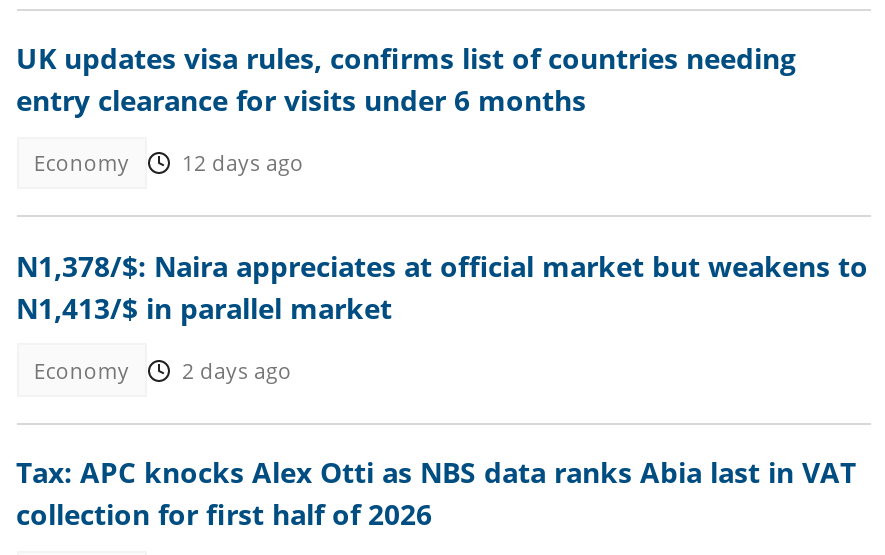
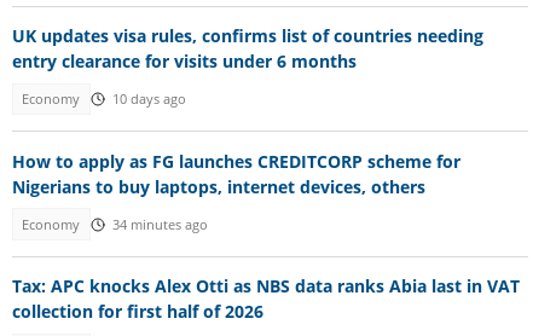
[34,149,304,177] Economy 12 days ago -> [22,91,186,108] Economy 10 days ago
[16,246,868,326] N1,378/$: Naira appreciates at official market but weakens to | N1,413/$ in parallel market -> [11,149,460,198] How to apply as FG launches CREDITCORP scheme for | Nigerians to buy laptops, internet devices, others
[34,356,292,384] Economy 2 days ago -> [22,216,207,233] Economy 34 minutes ago

